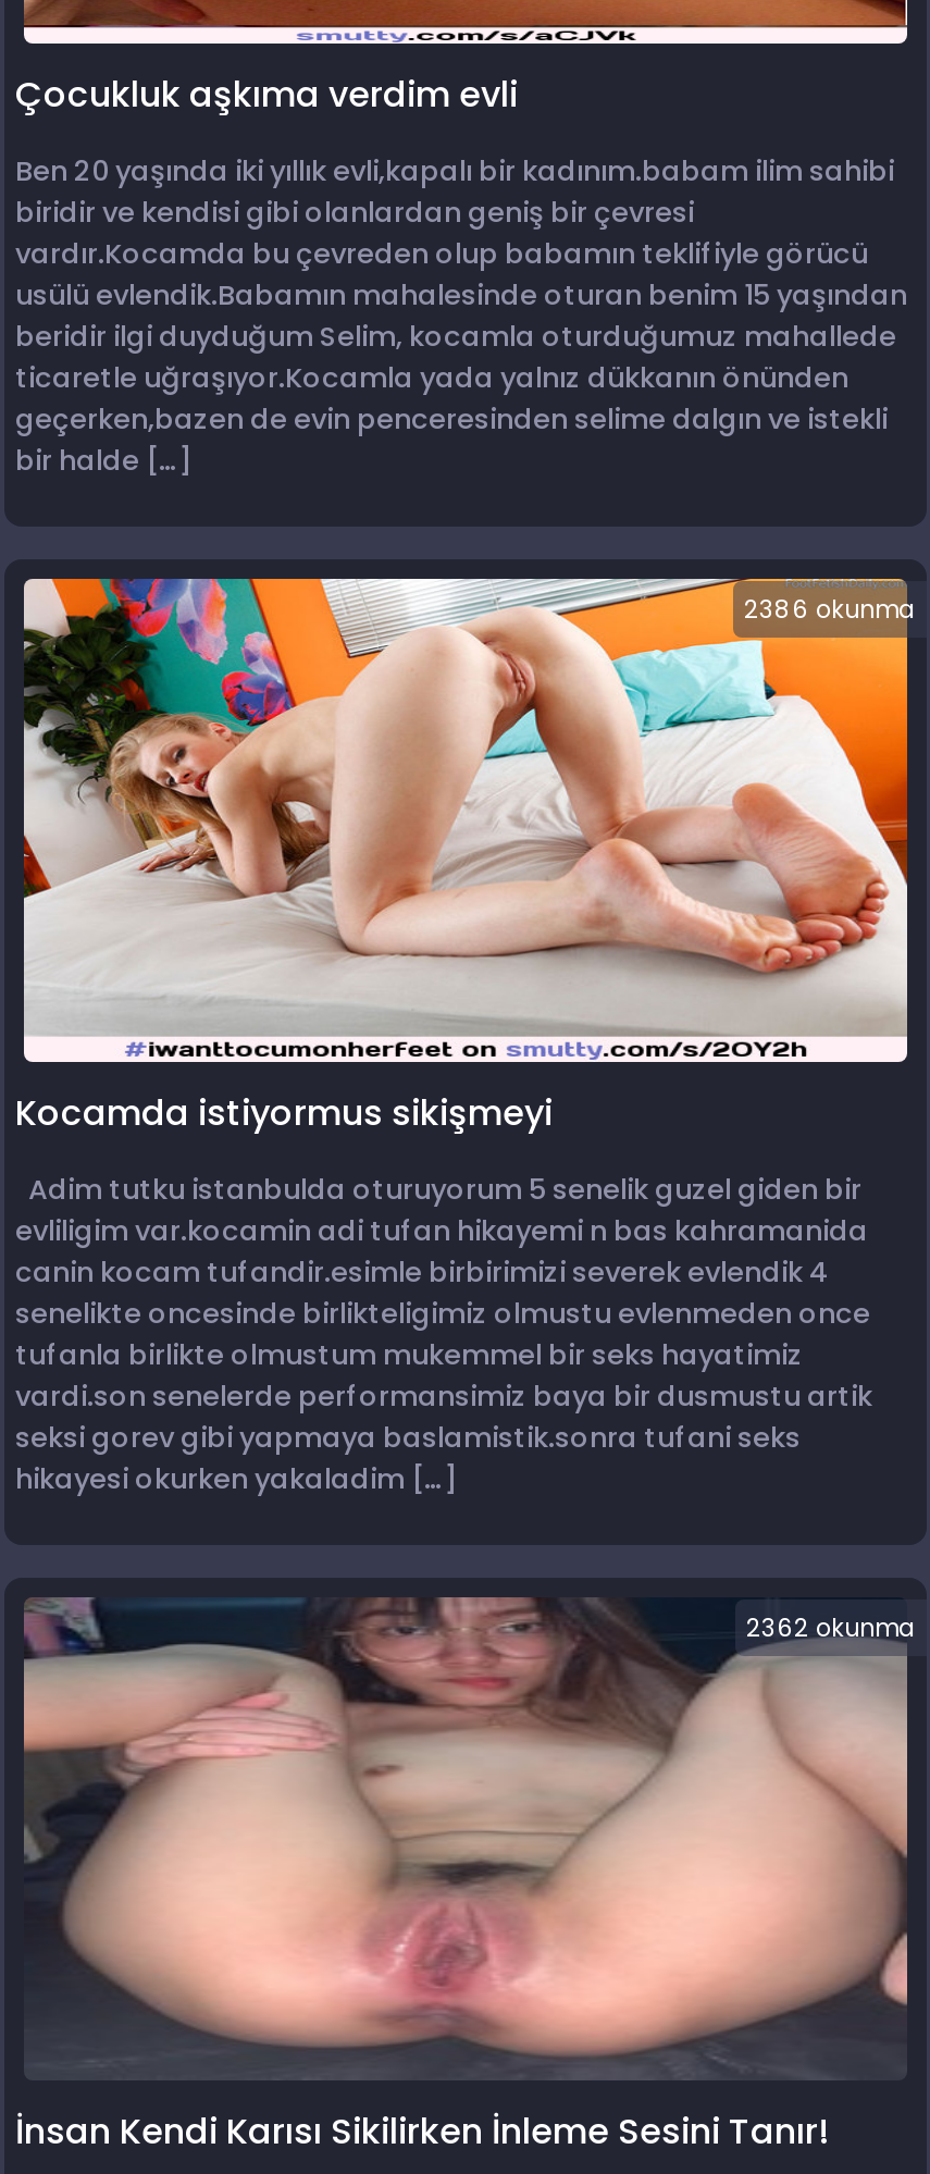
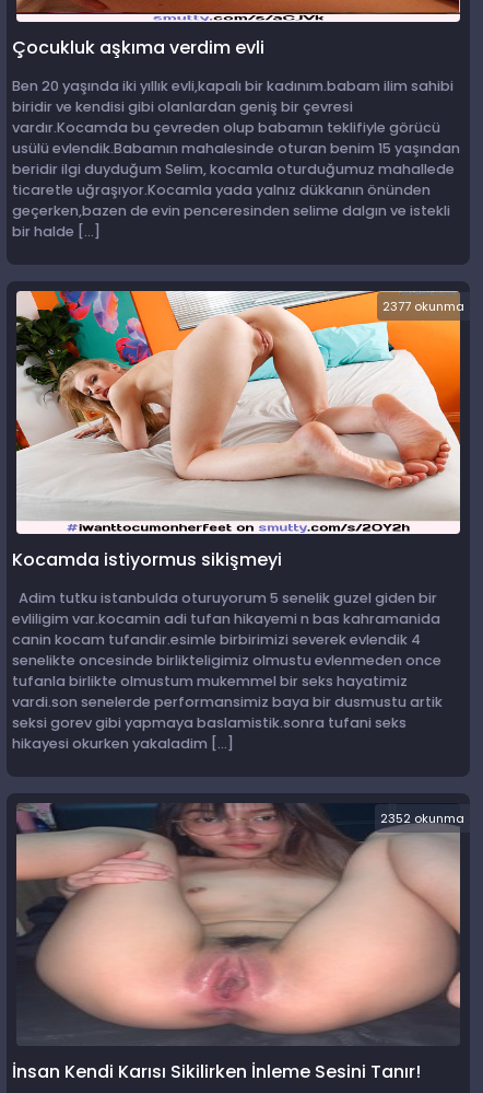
[744,592,916,627] 2386 okunma -> [382,298,464,315] 2377 okunma
[746,1610,916,1645] 2362 okunma -> [380,810,464,827] 2352 okunma

